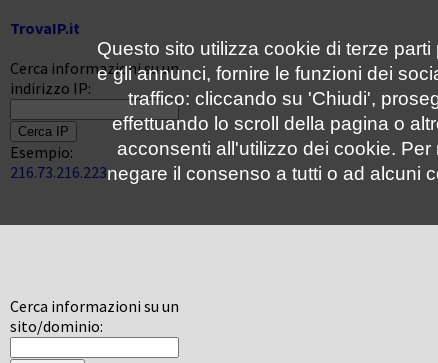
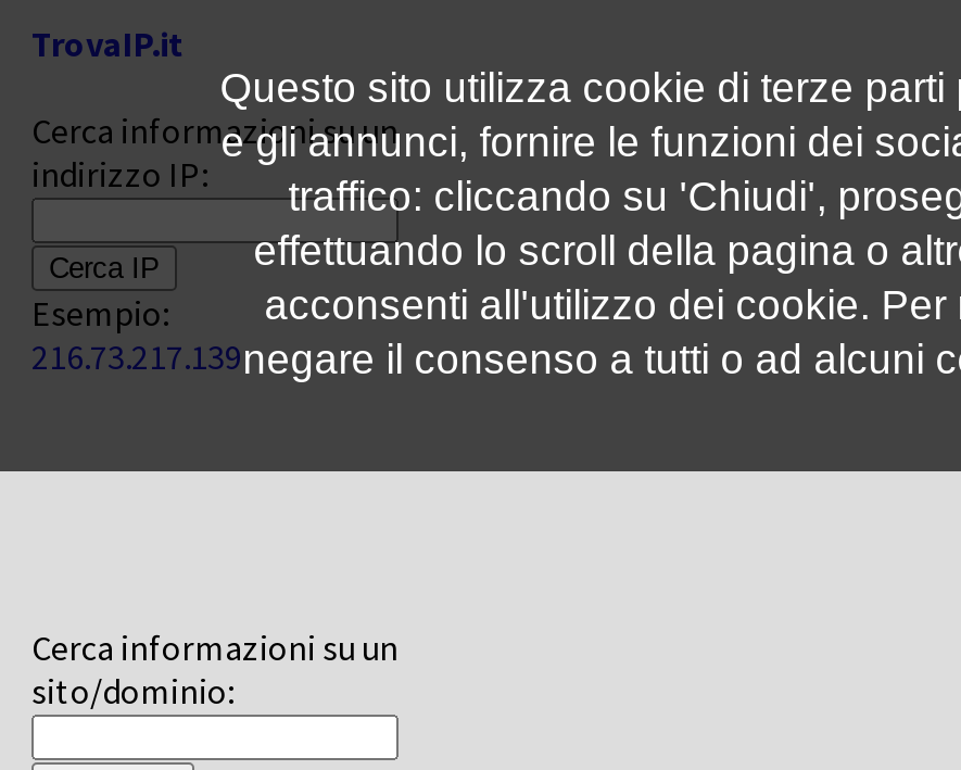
[10,162,107,182] 216.73.216.223 -> [31,334,242,378] 216.73.217.139

